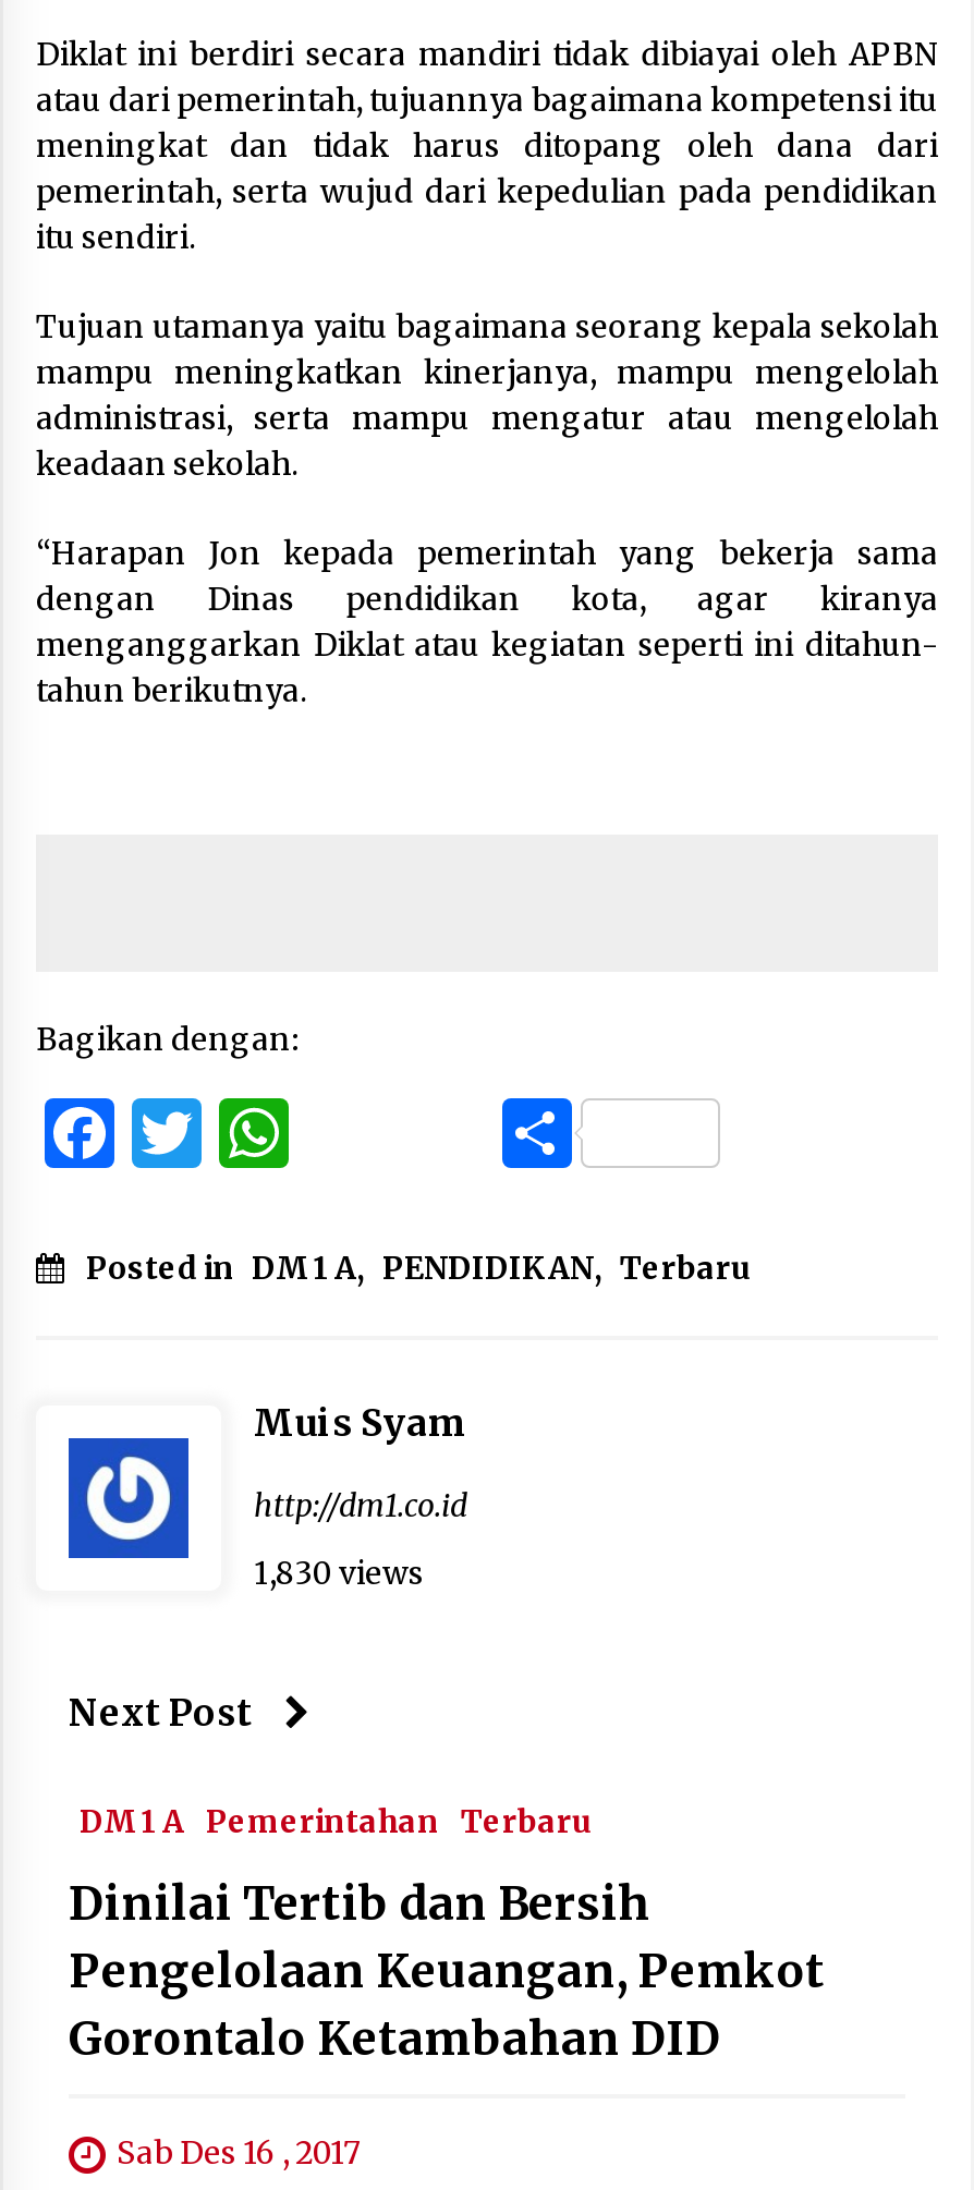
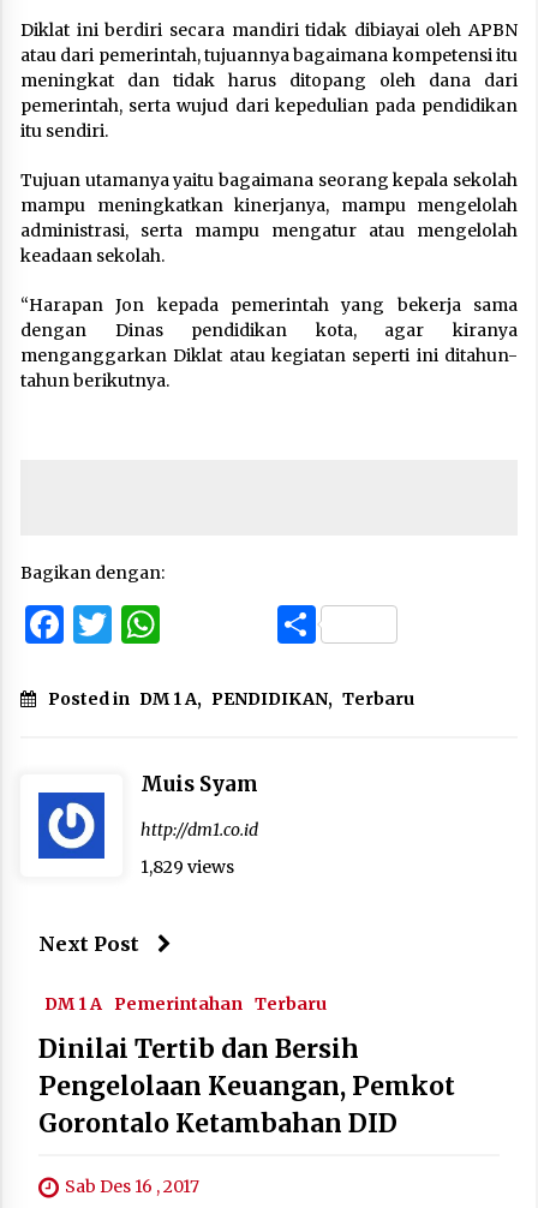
[254,1553,424,1592] 1,830 views -> [141,856,234,877] 1,829 views

